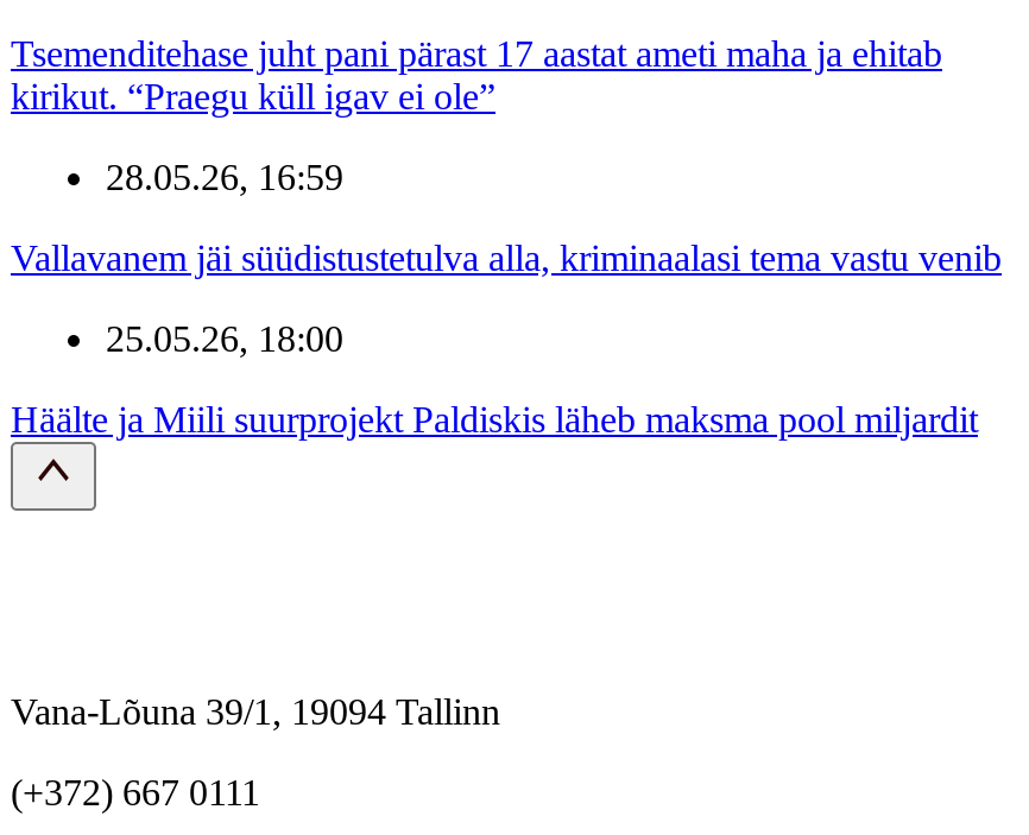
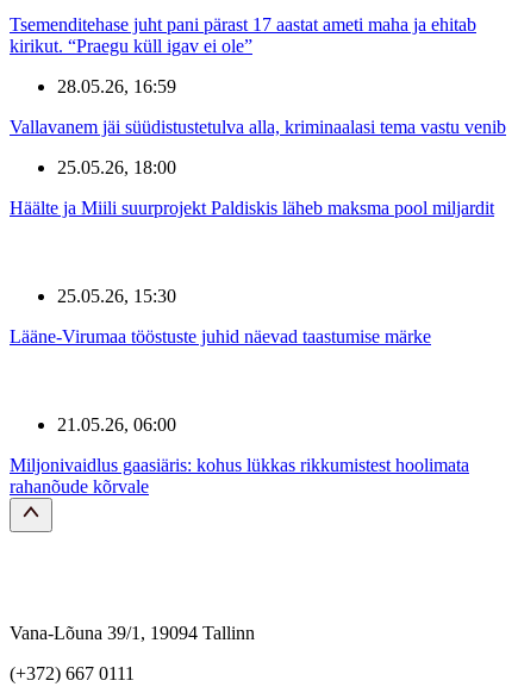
none -> [10,286,431,346] 25.05.26, 15:30 | Lääne-Virumaa tööstuste juhid näevad taastumise märke
none -> [10,414,469,496] 21.05.26, 06:00 | Miljonivaidlus gaasiäris: kohus lükkas rikkumistest hoolimata | rahanõude kõrvale

